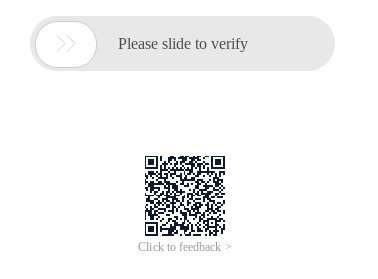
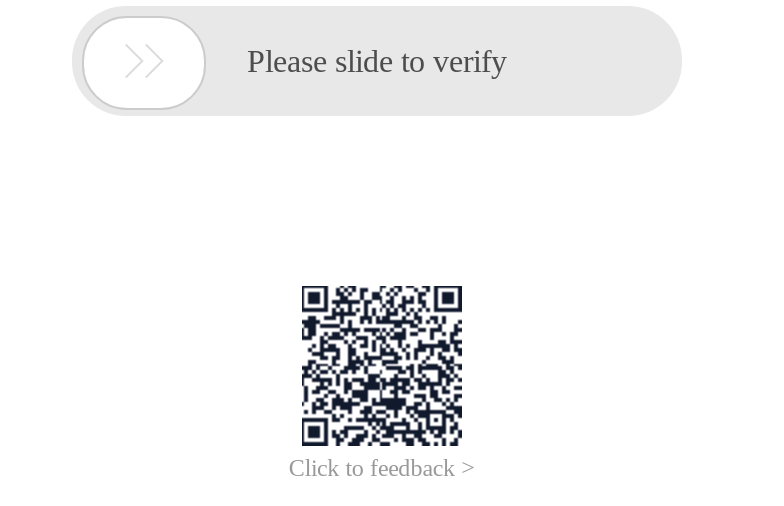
[144,155,226,237] [image] -> [300,284,464,448] [image]

